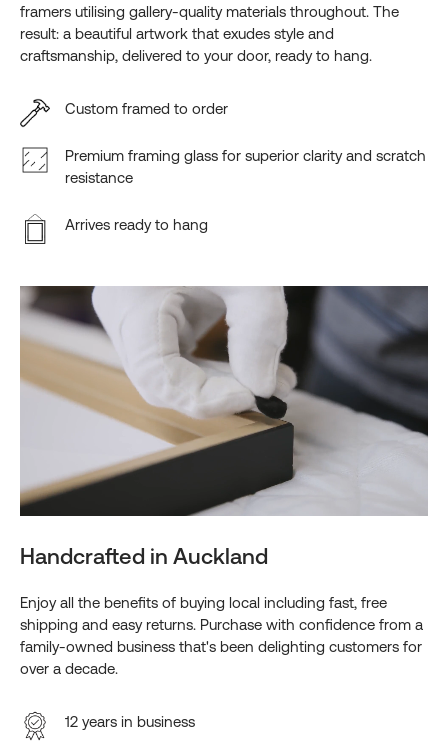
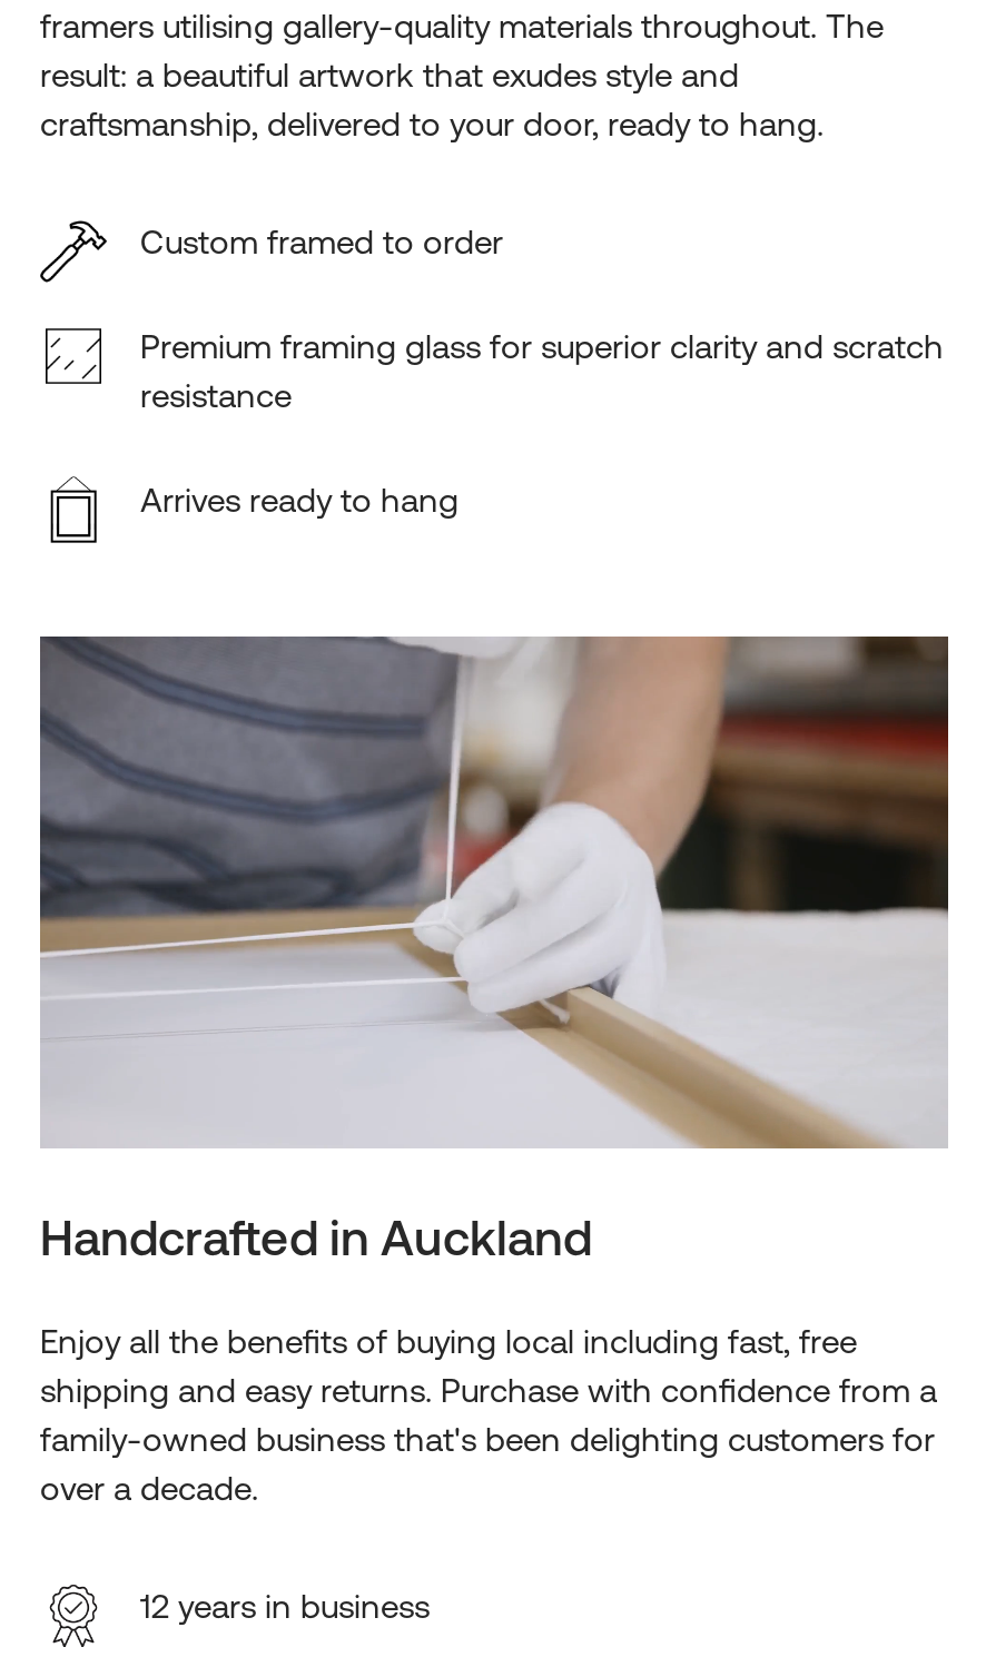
[19,285,429,517] [image] -> [38,634,948,1148] [image]

